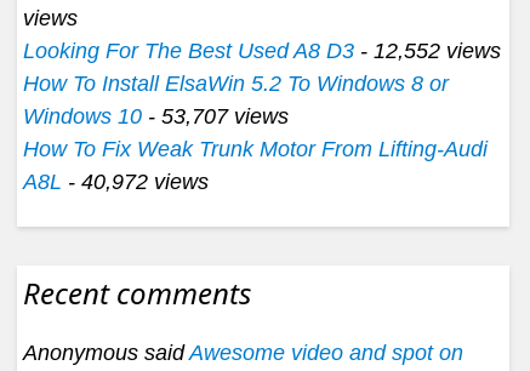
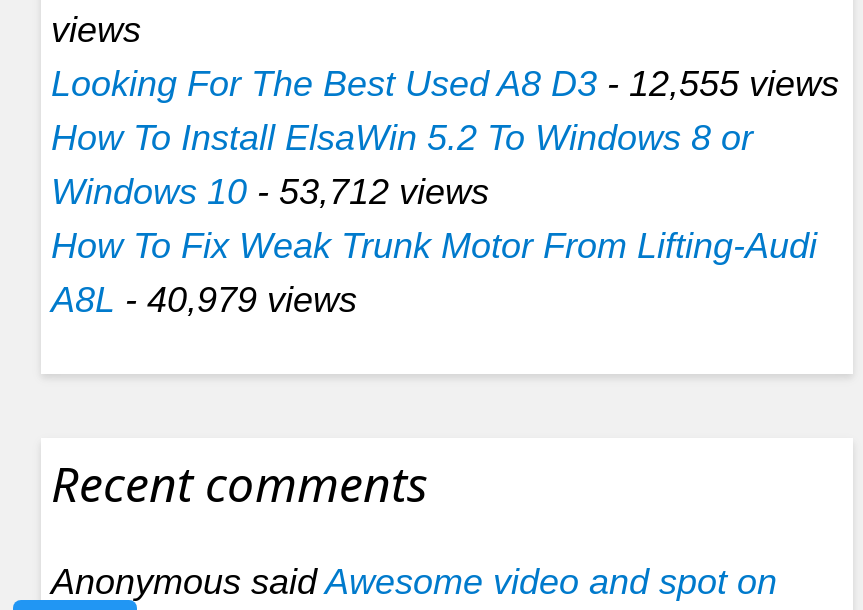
[23,38,501,63] Looking For The Best Used A8 D3 - 12,552 views -> [51,63,839,103] Looking For The Best Used A8 D3 - 12,555 views
[23,104,289,128] Windows 10 - 53,707 views -> [51,171,489,211] Windows 10 - 53,712 views
[23,169,209,194] A8L - 40,972 views -> [51,279,357,319] A8L - 40,979 views

